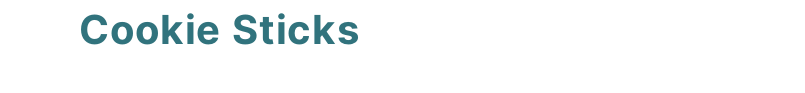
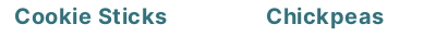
none -> [266,3,384,30] Chickpeas

